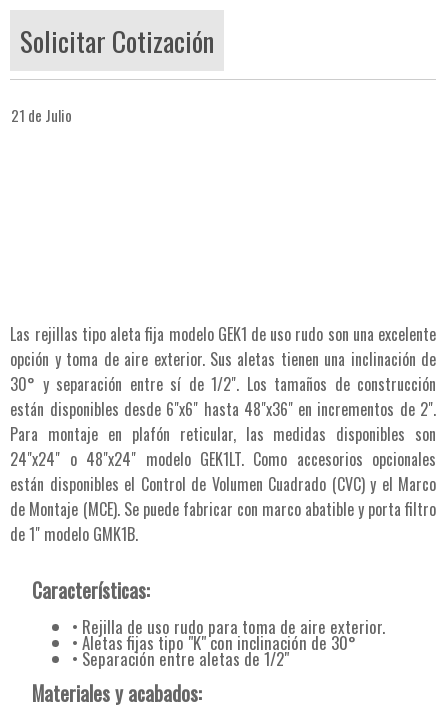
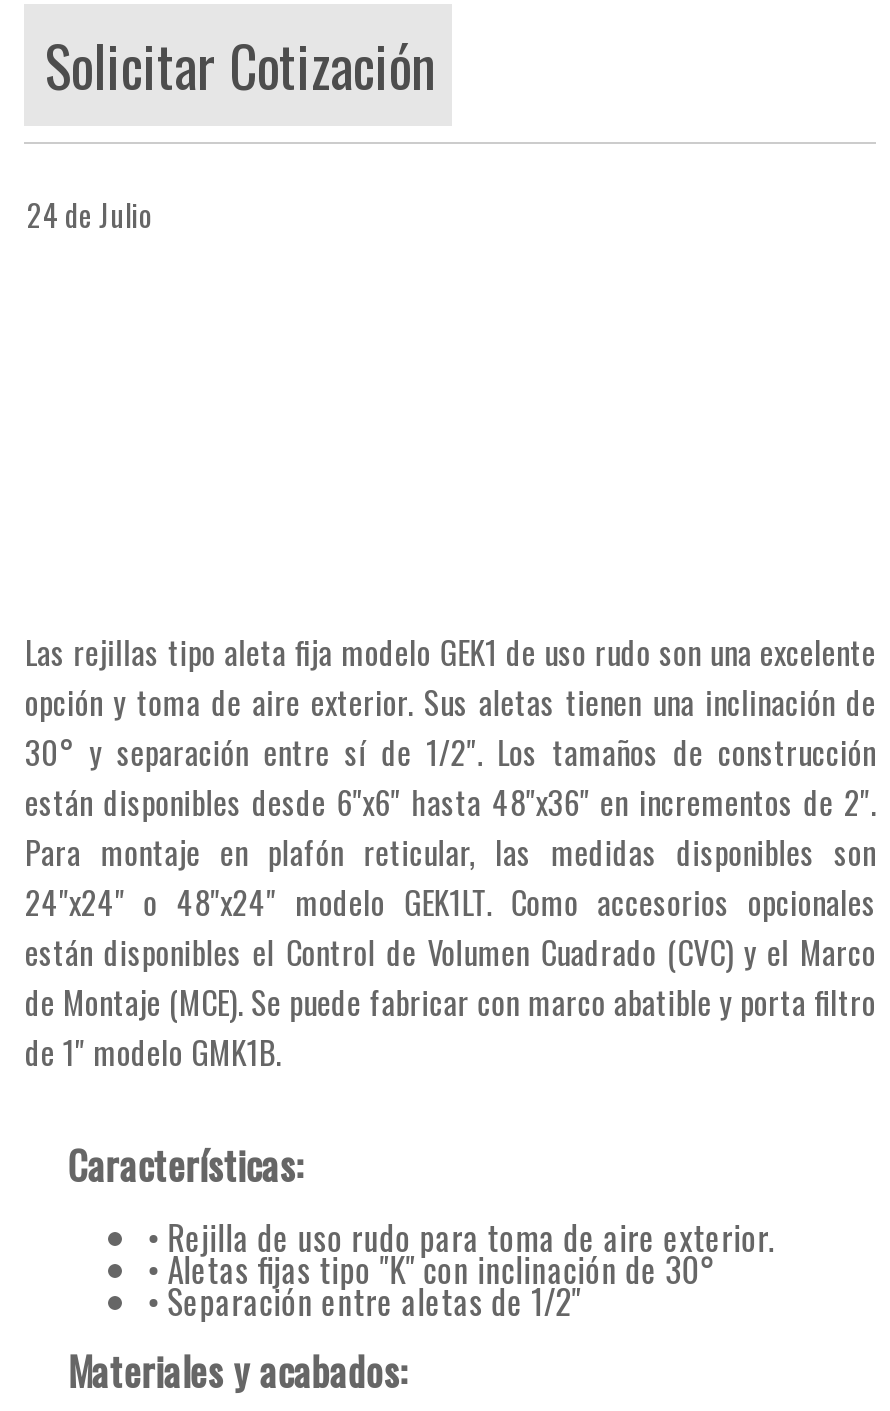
[11,104,72,126] 21 de Julio -> [27,191,153,235] 24 de Julio

